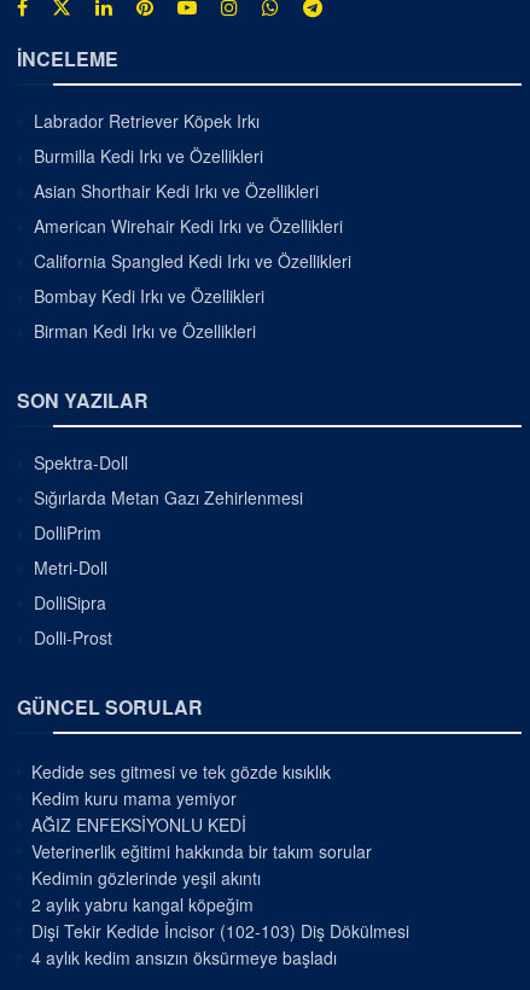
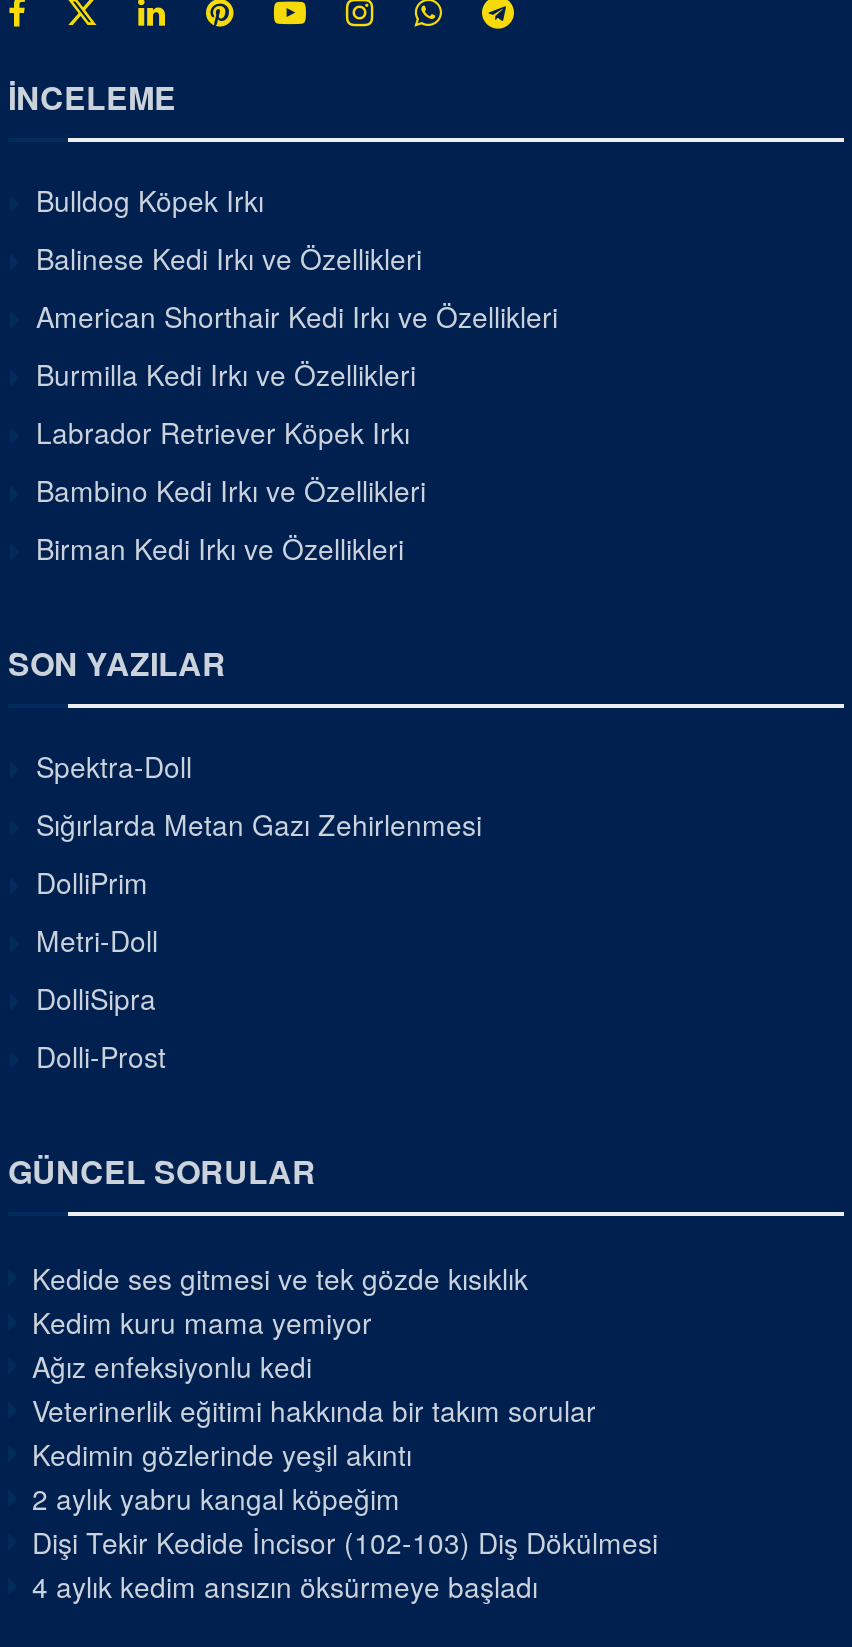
none -> [36,181,558,337] Bulldog Köpek Irkı | Balinese Kedi Irkı ve Özellikleri | American Shorthair Kedi Irkı ve Özellikleri
moved [34,109,260,133] -> [36,413,410,453]: Labrador Retriever Köpek Irkı
moved [34,144,263,168] -> [36,355,416,395]: Burmilla Kedi Irkı ve Özellikleri
[34,179,351,308] Asian Shorthair Kedi Irkı ve Özellikleri | American Wirehair Kedi Irkı ve Özellikleri | California Spangled Kedi Irkı ve Özellikleri | Bombay Kedi Irkı ve Özellikleri -> [36,471,426,511] Bambino Kedi Irkı ve Özellikleri
[31,813,246,837] AĞIZ ENFEKSİYONLU KEDİ -> [32,1347,312,1387] Ağız enfeksiyonlu kedi

